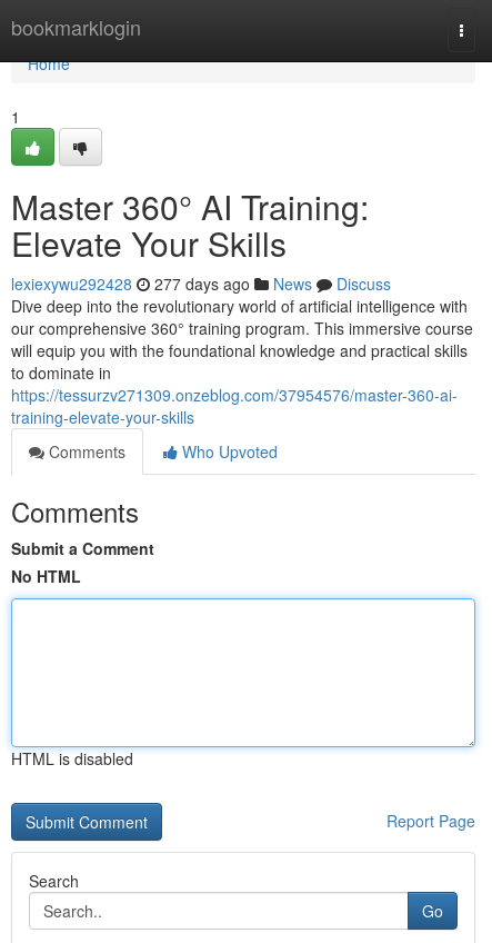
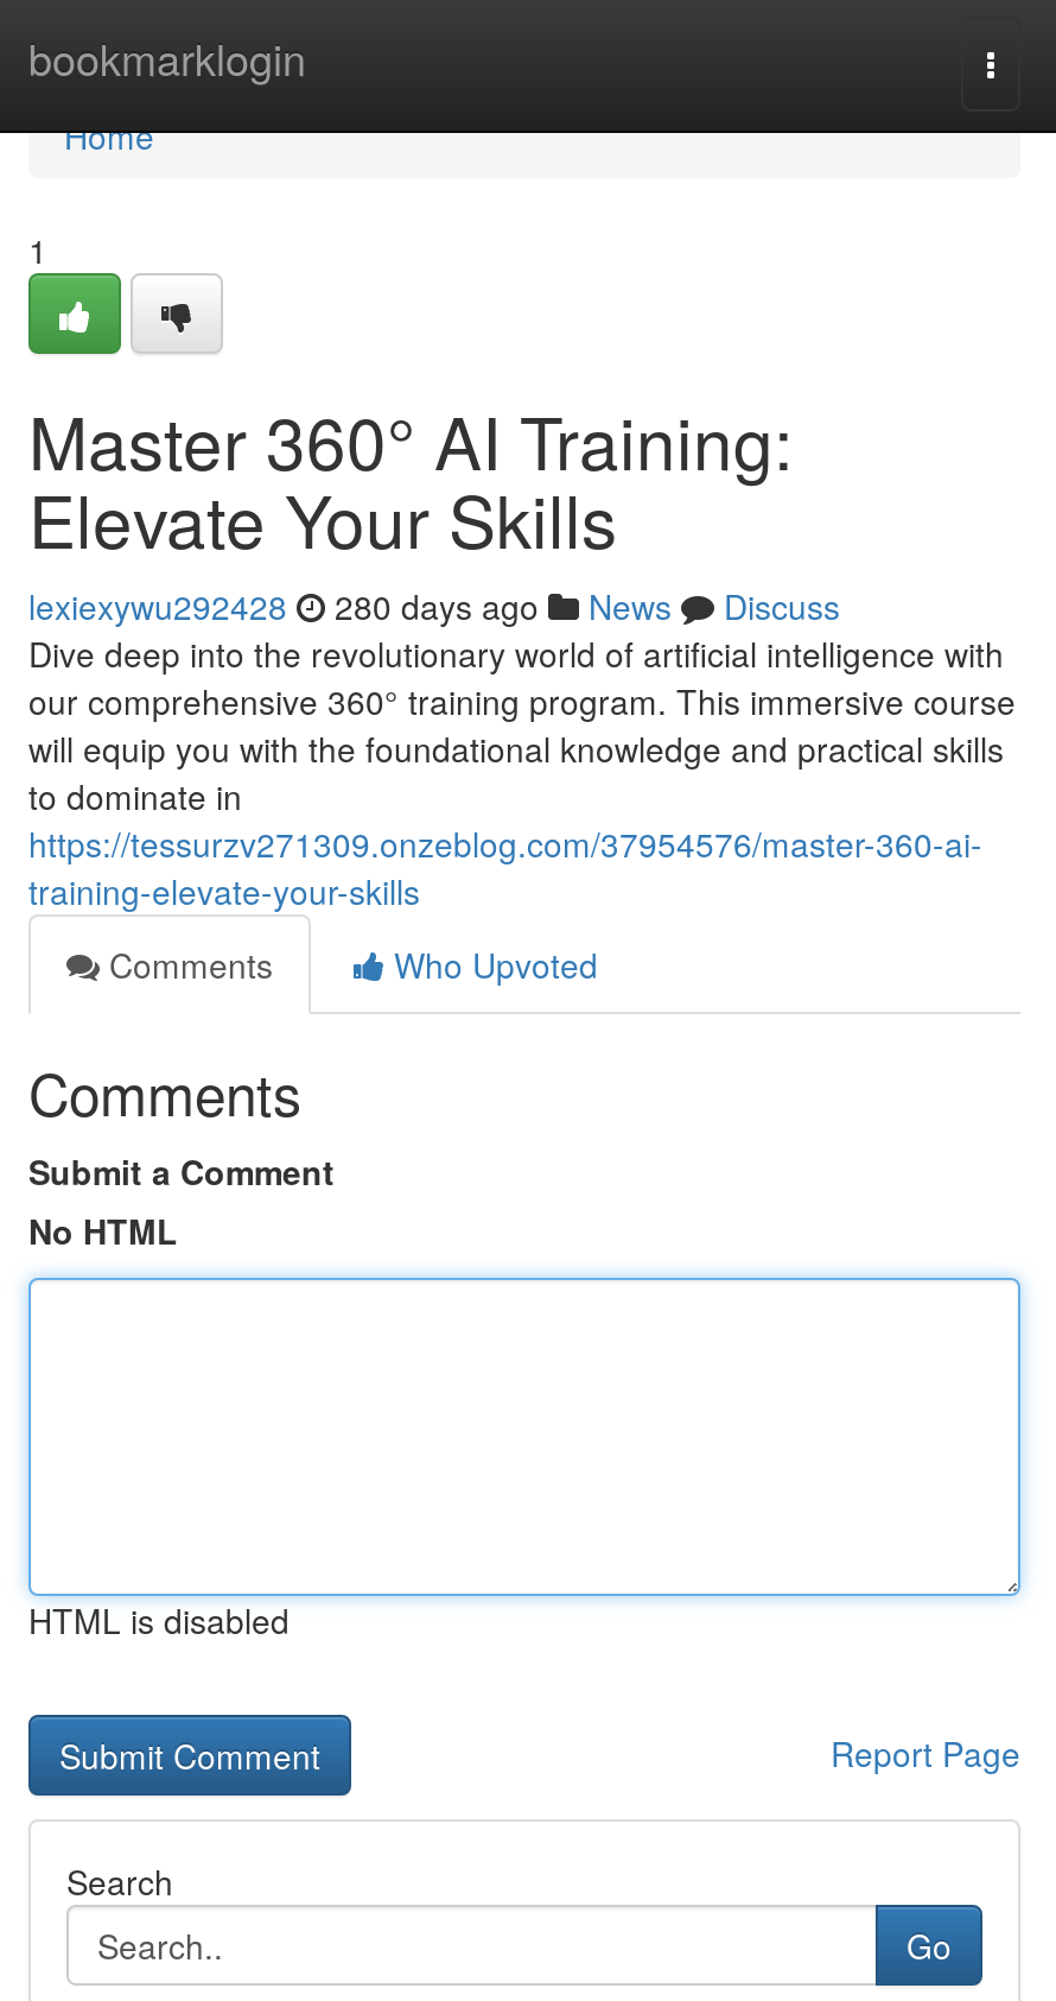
[11,272,391,295] lexiexywu292428 277 days ago News Discuss -> [28,582,840,629] lexiexywu292428 280 days ago News Discuss

